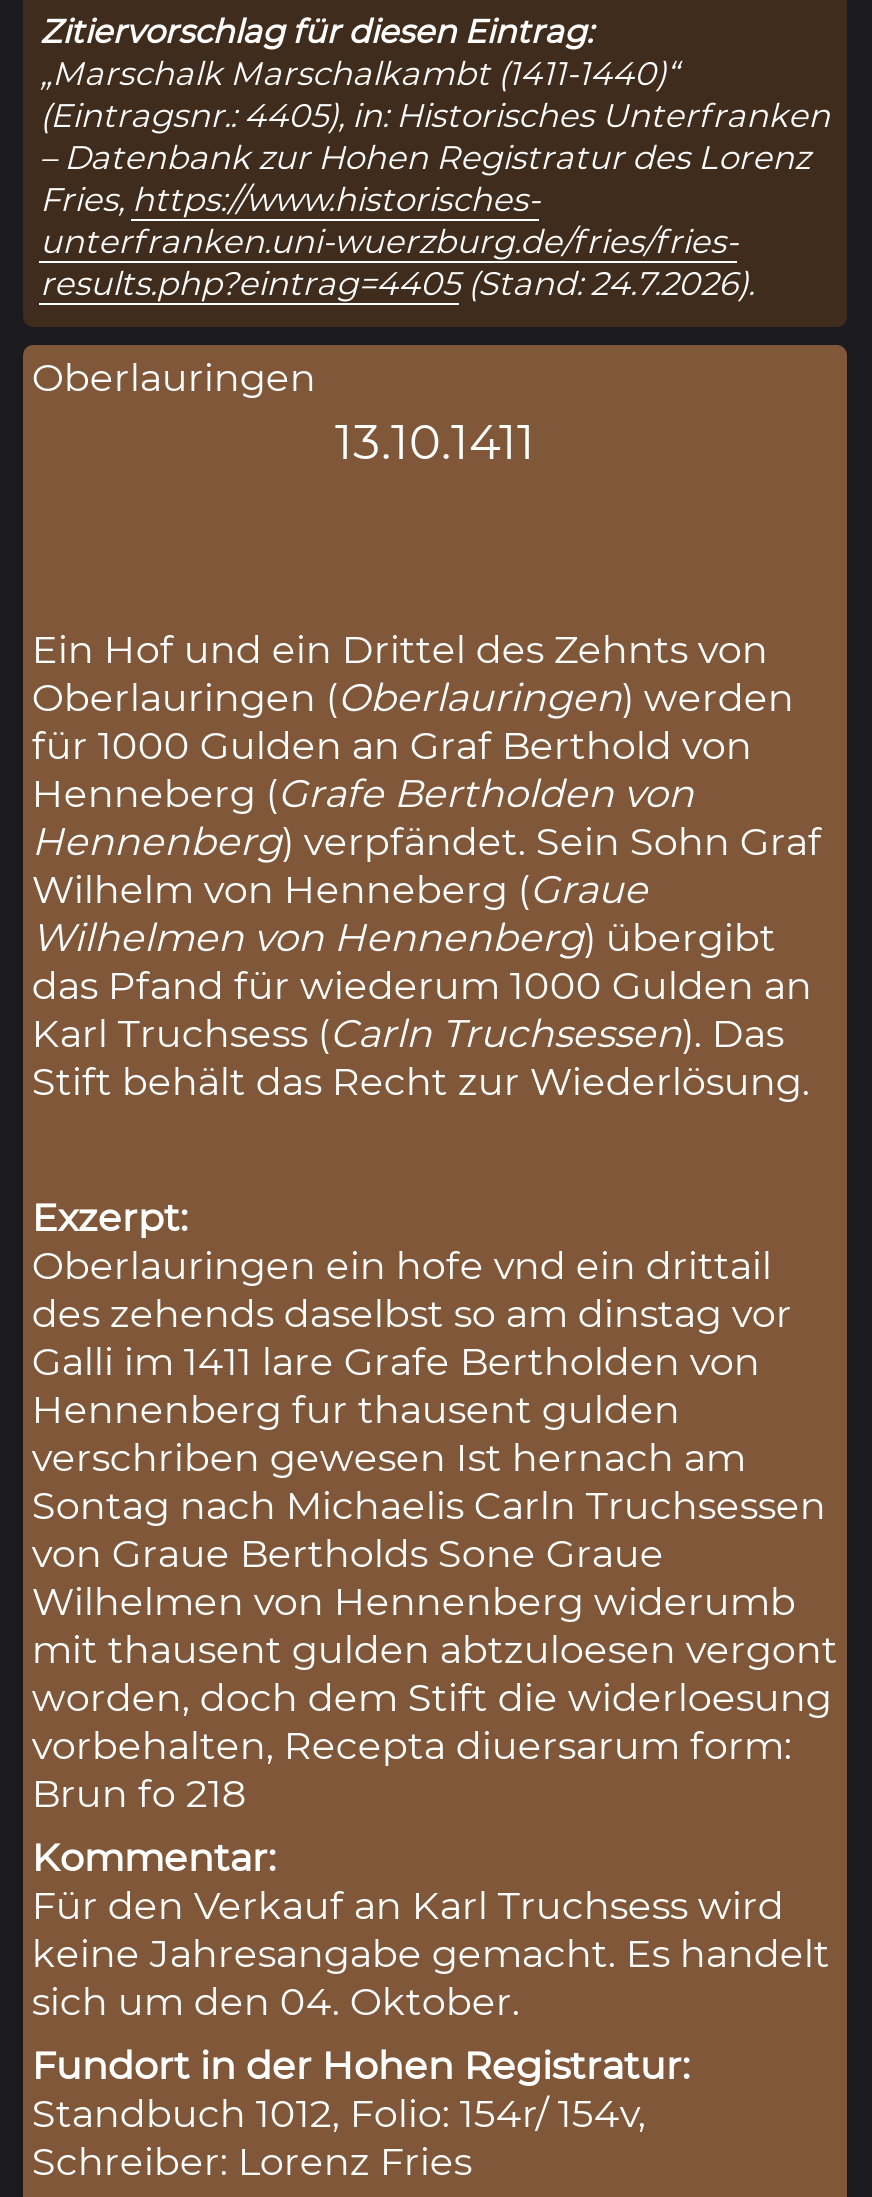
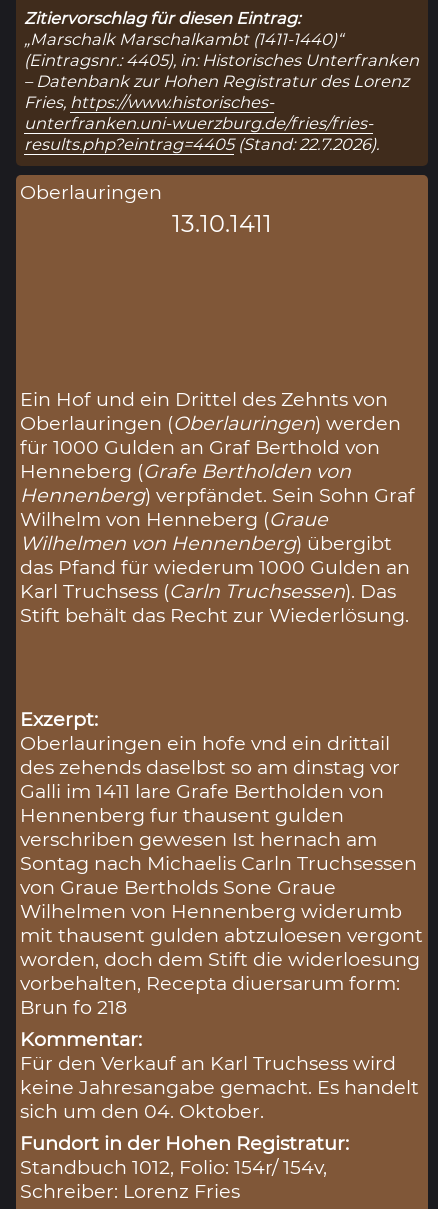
[40,264,754,304] results.php?eintrag=4405(Stand: 24.7.2026). -> [24,134,379,154] results.php?eintrag=4405(Stand: 22.7.2026).

